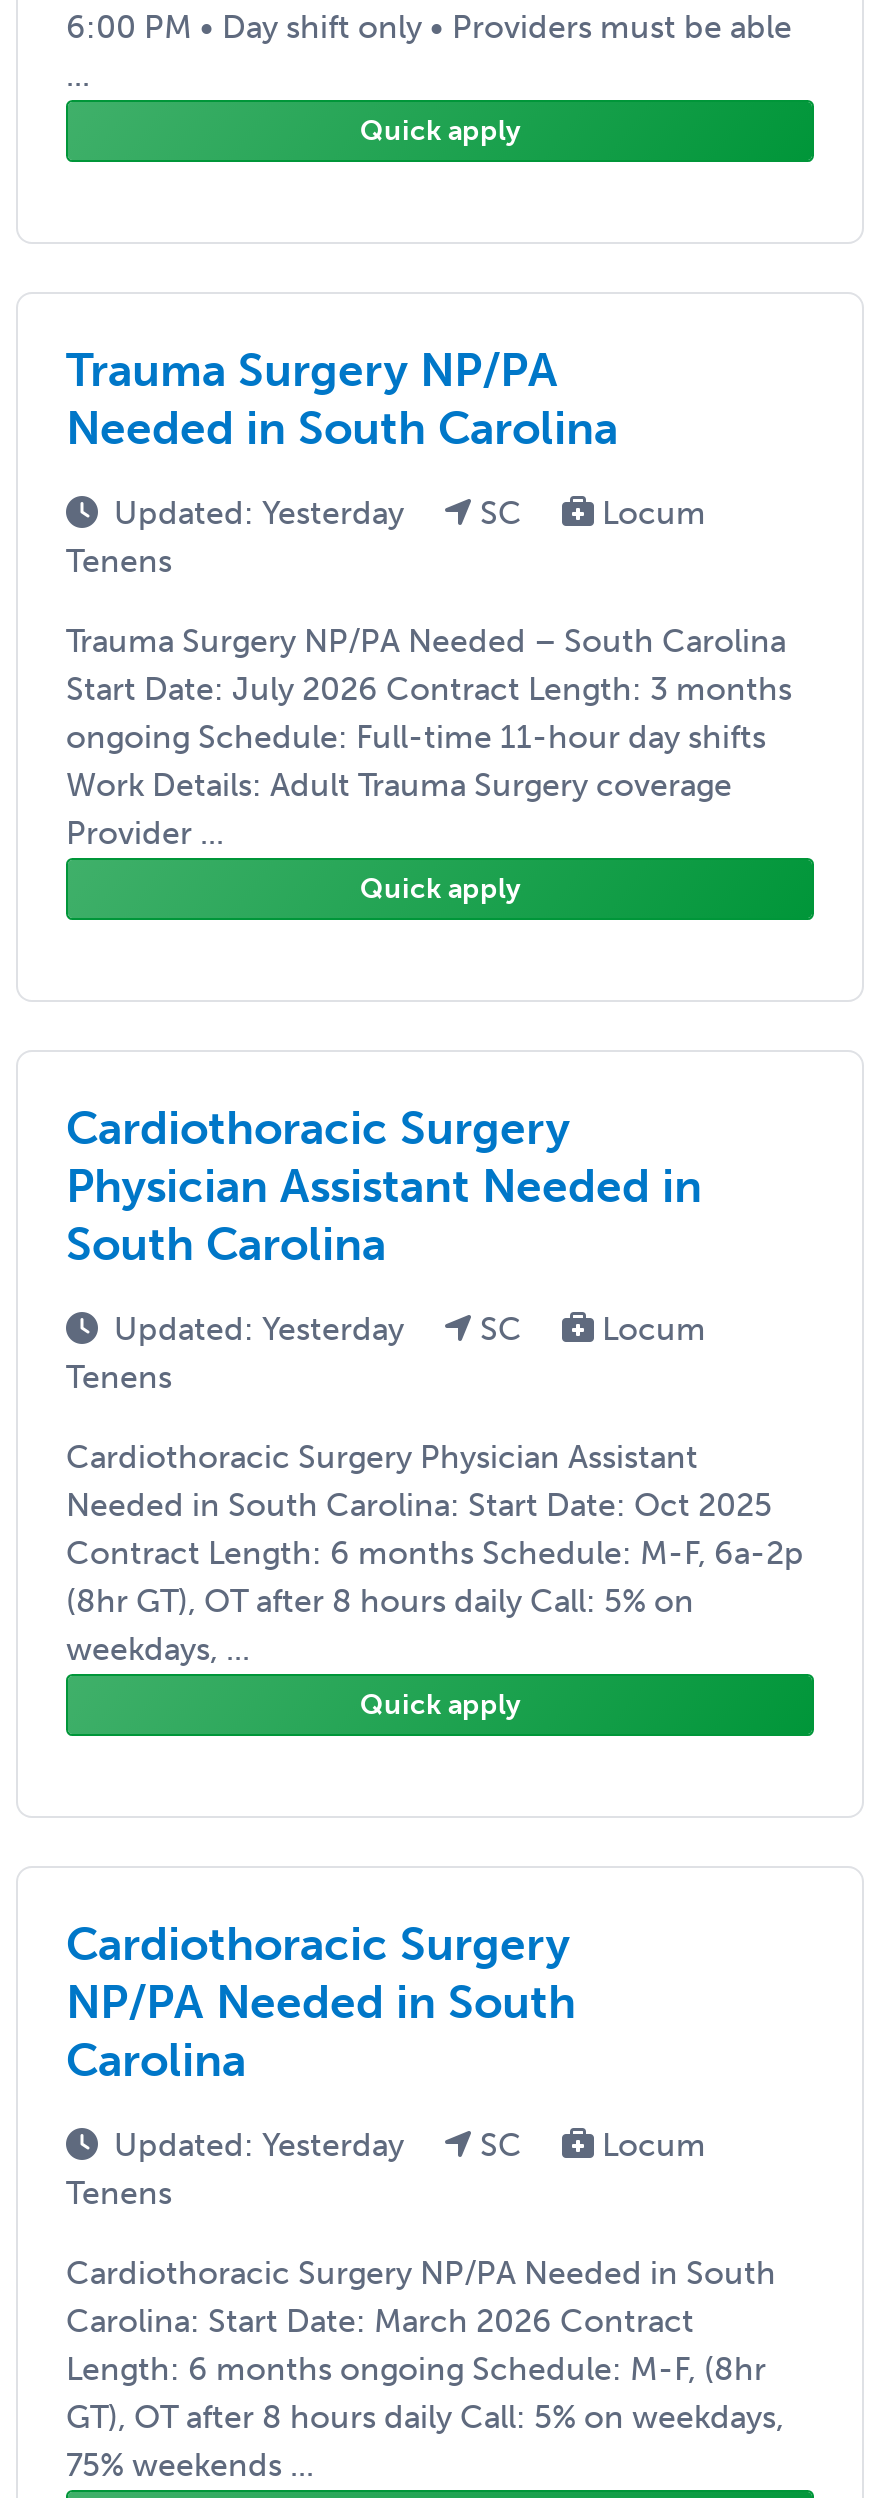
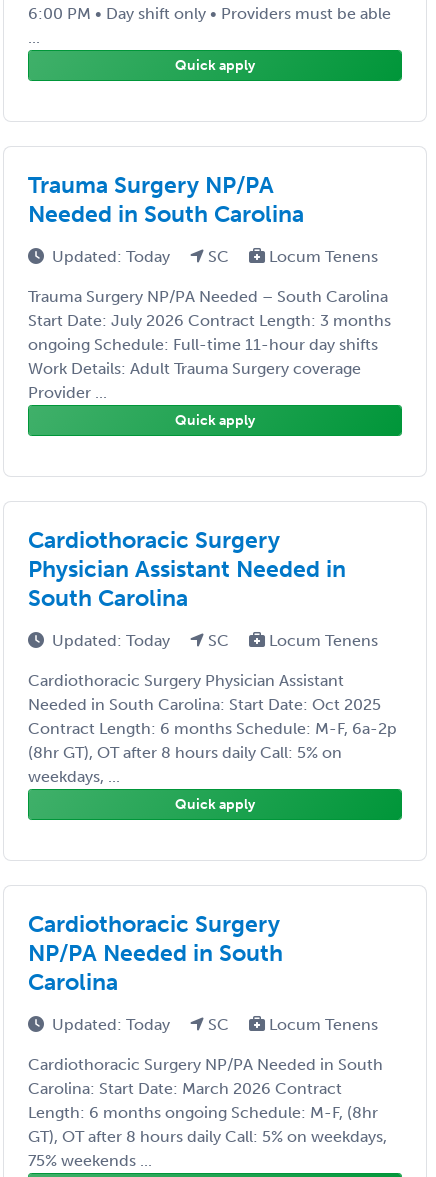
[114,494,412,532] Updated: Yesterday -> [52,247,174,266] Updated: Today
[114,1310,412,1348] Updated: Yesterday -> [52,631,174,650] Updated: Today
[114,2126,412,2164] Updated: Yesterday -> [52,1015,174,1034] Updated: Today

